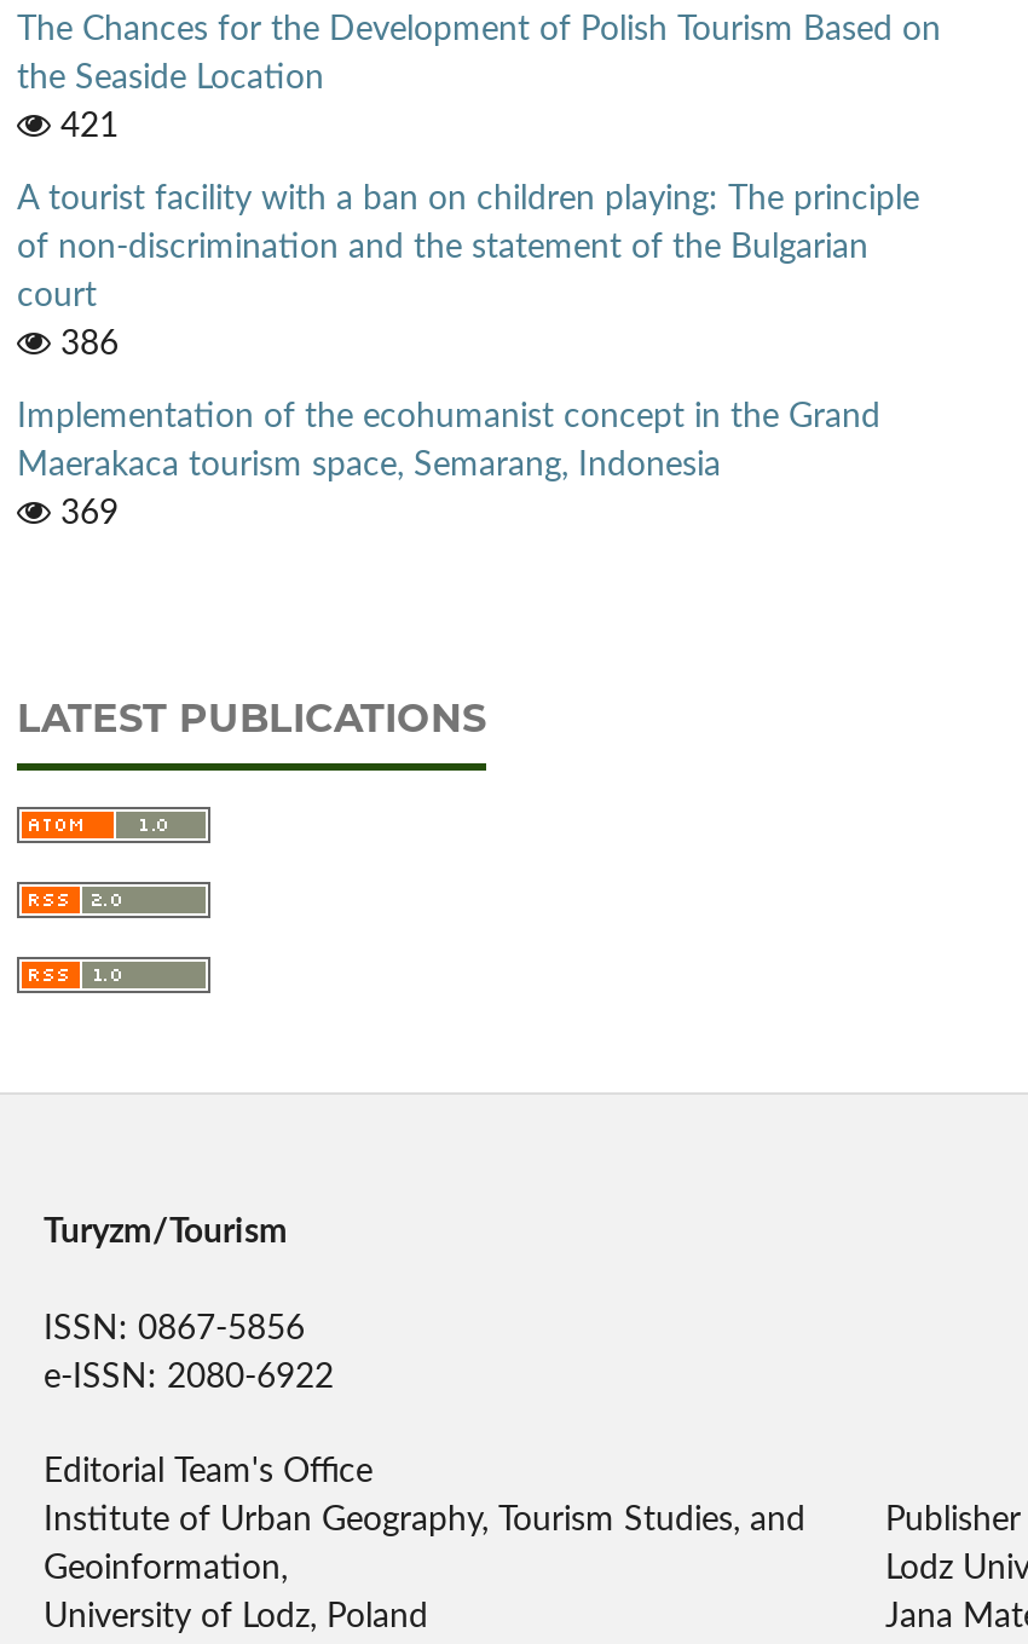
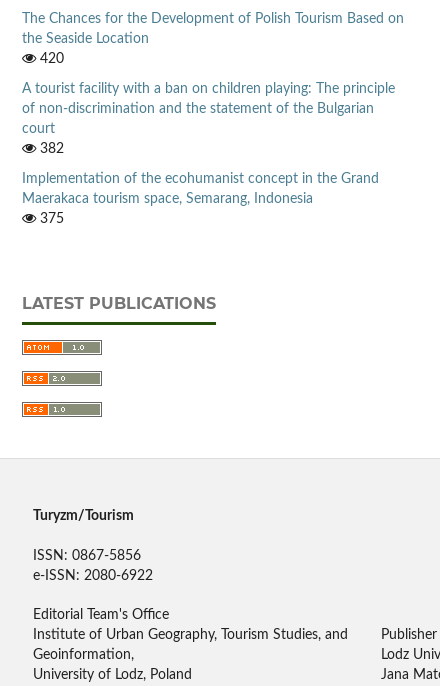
[51,111,119,145] 421 -> [36,52,64,66] 420
[51,329,119,362] 386 -> [36,142,64,156] 382
[51,498,119,532] 369 -> [36,212,64,226] 375

